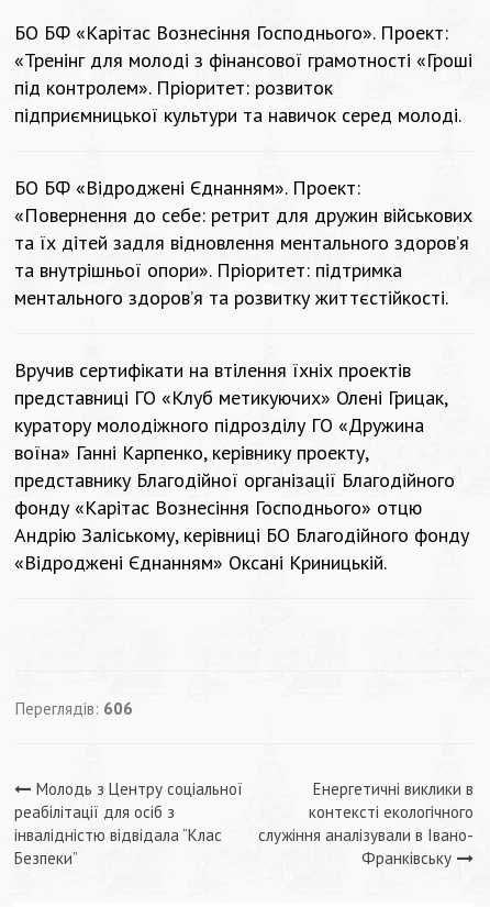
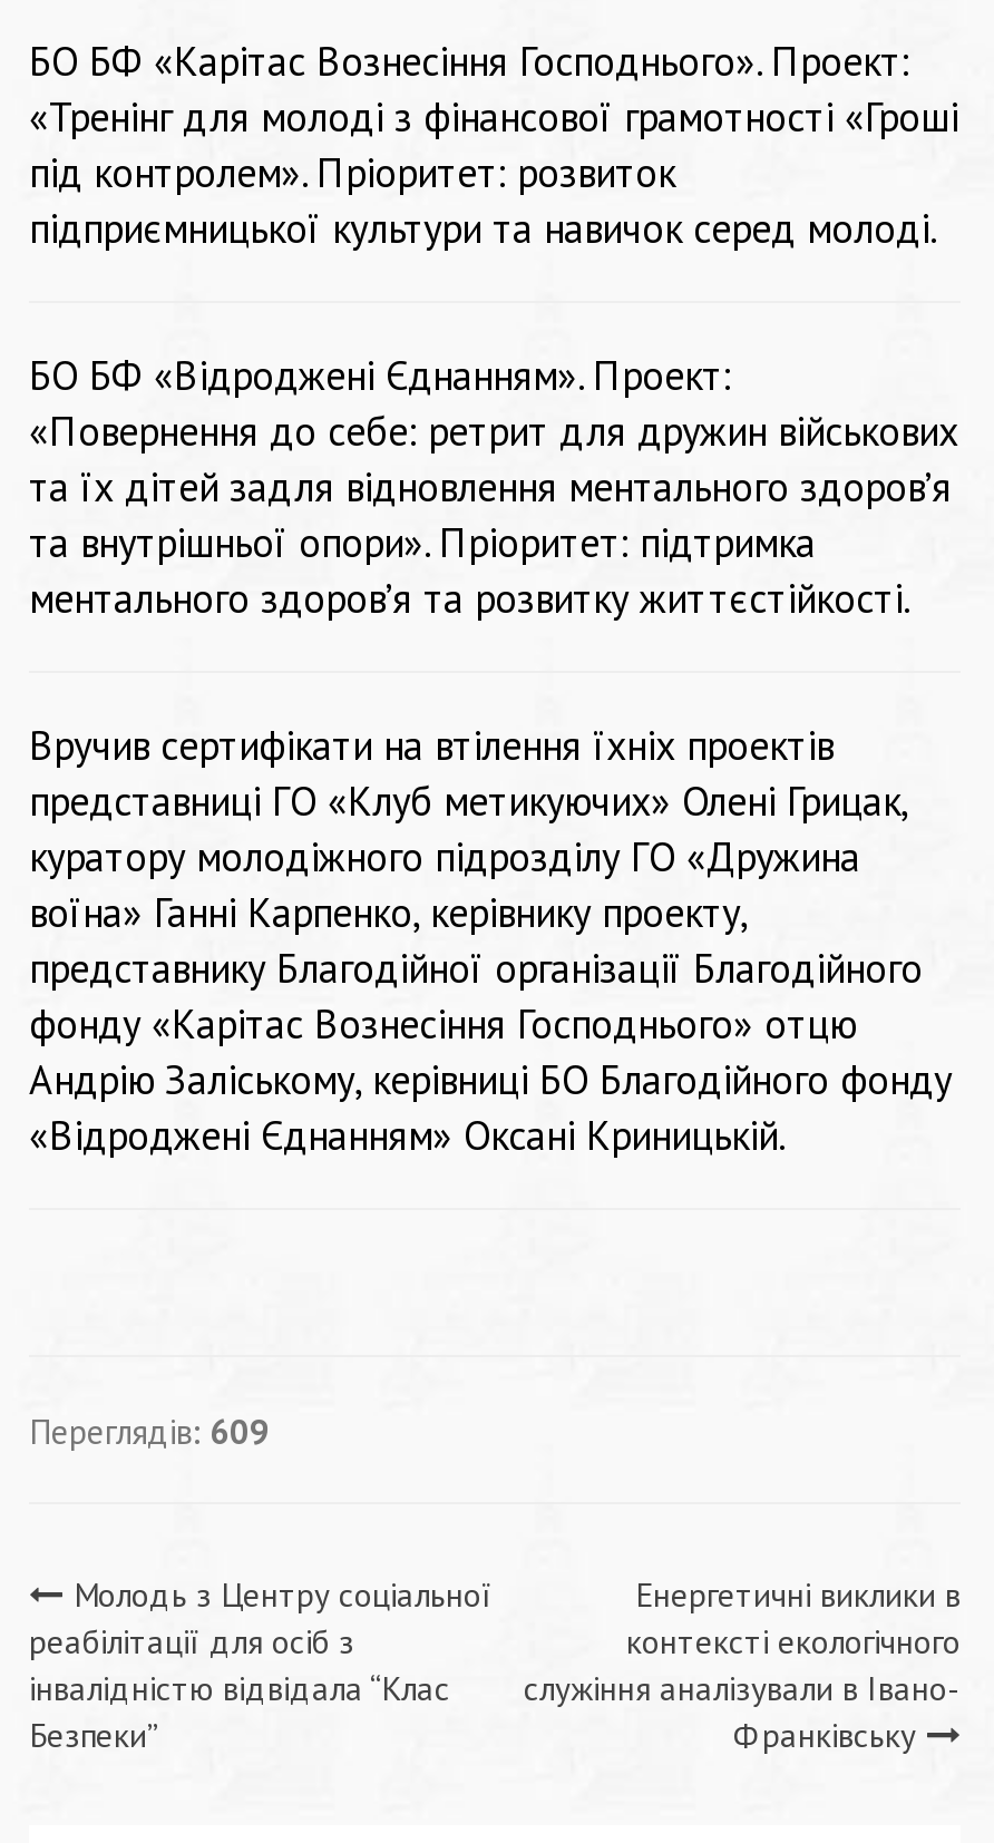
[14,697,133,719] Переглядів: 606 -> [29,1408,270,1453] Переглядів: 609

